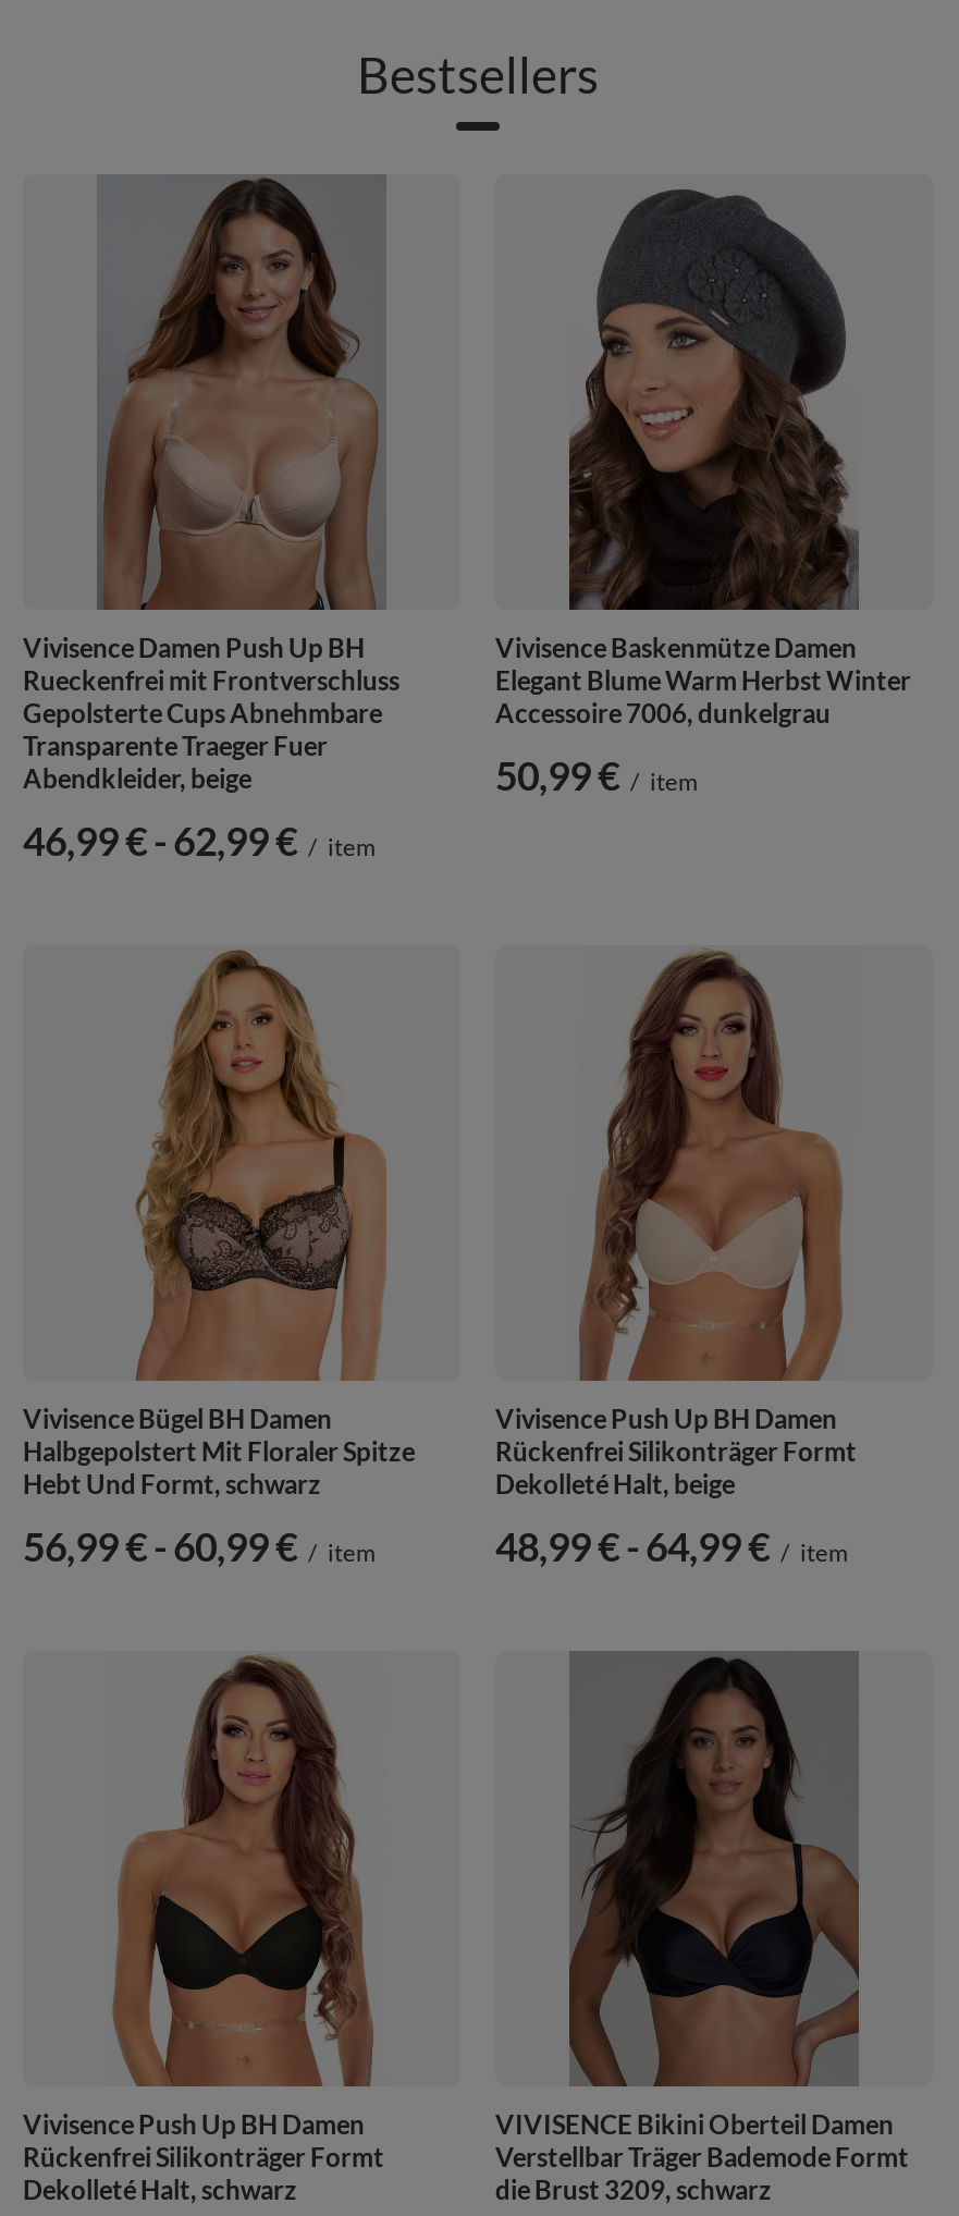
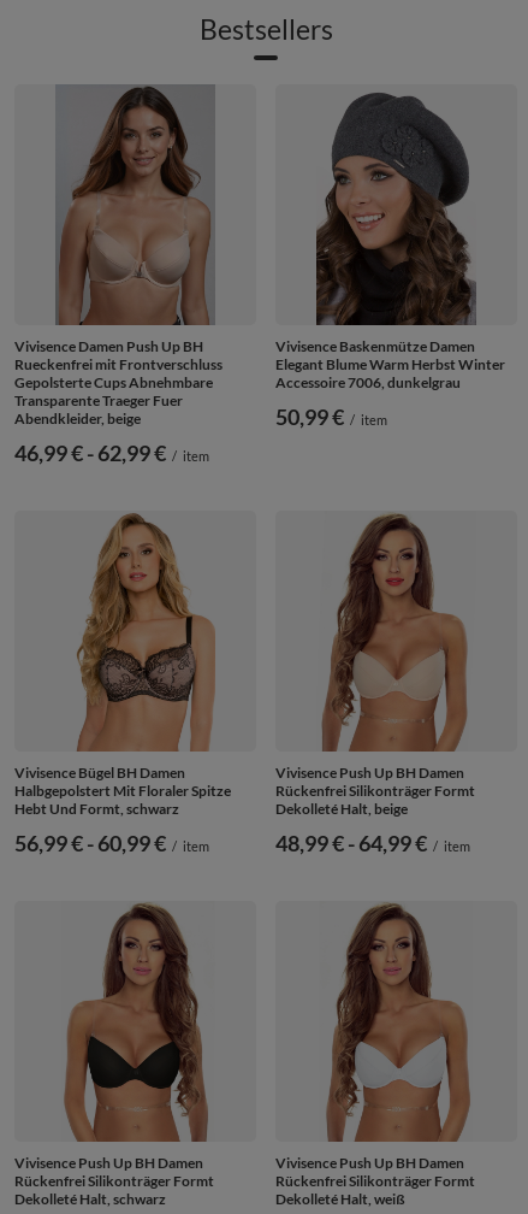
[495,1651,909,2206] [image] | VIVISENCE Bikini Oberteil Damen | Verstellbar Träger Bademode Formt | die Brust 3209, schwarz -> [275,902,476,1208] [image] | Vivisence Push Up BH Damen | Rückenfrei Silikonträger Formt | Dekolleté Halt, weiß

